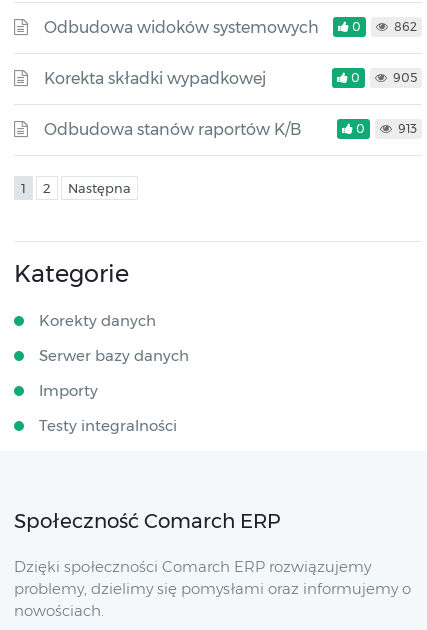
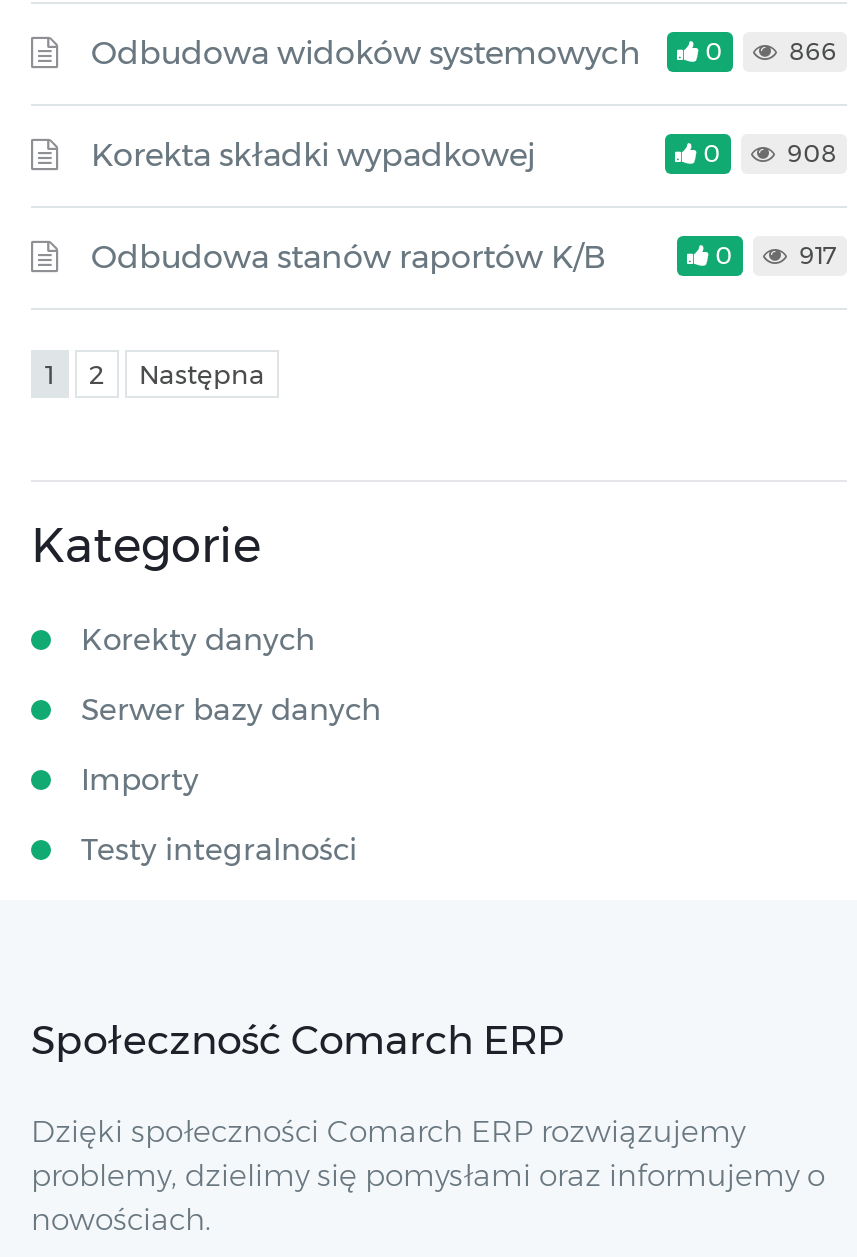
[391,19,417,34] 862 -> [783,36,837,66] 866
[390,70,417,85] 905 -> [781,138,837,168] 908
[395,121,417,136] 913 -> [793,240,837,270] 917

